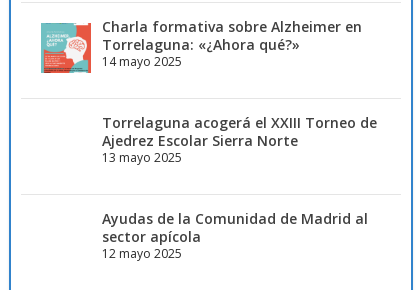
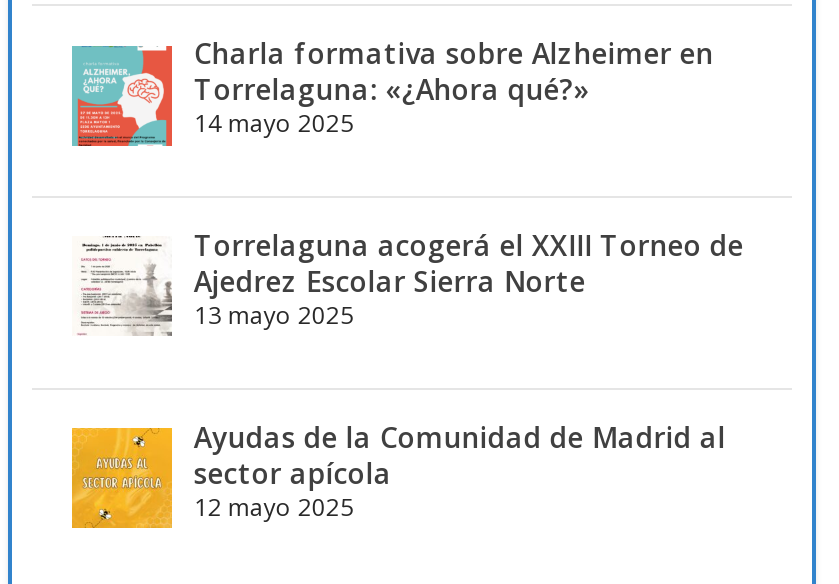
none -> [78,234,174,338] [image]
none -> [70,426,174,530] [image]

